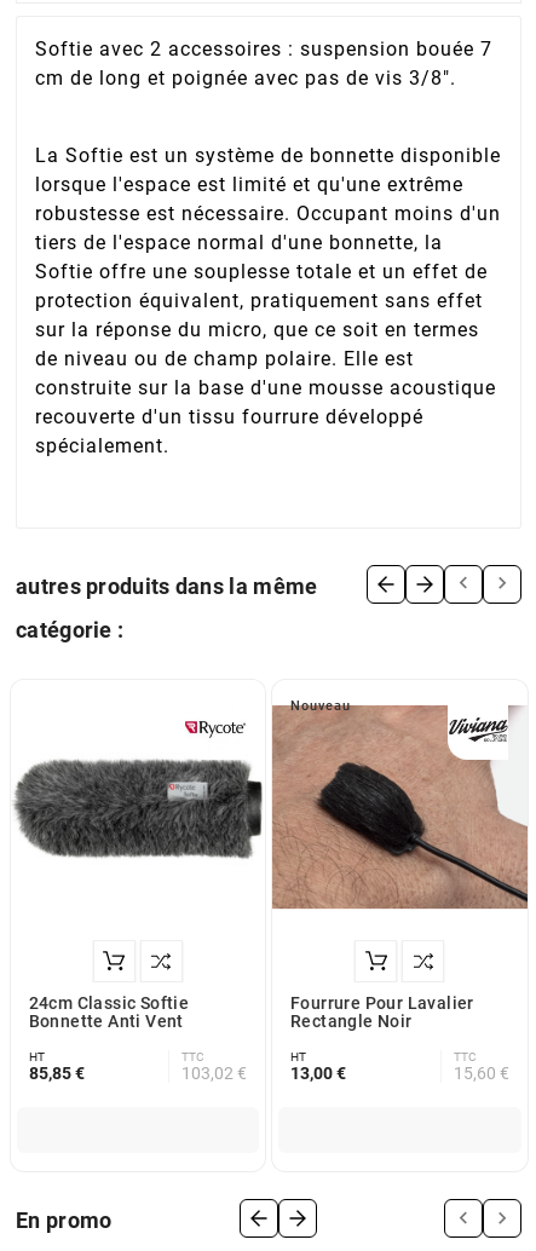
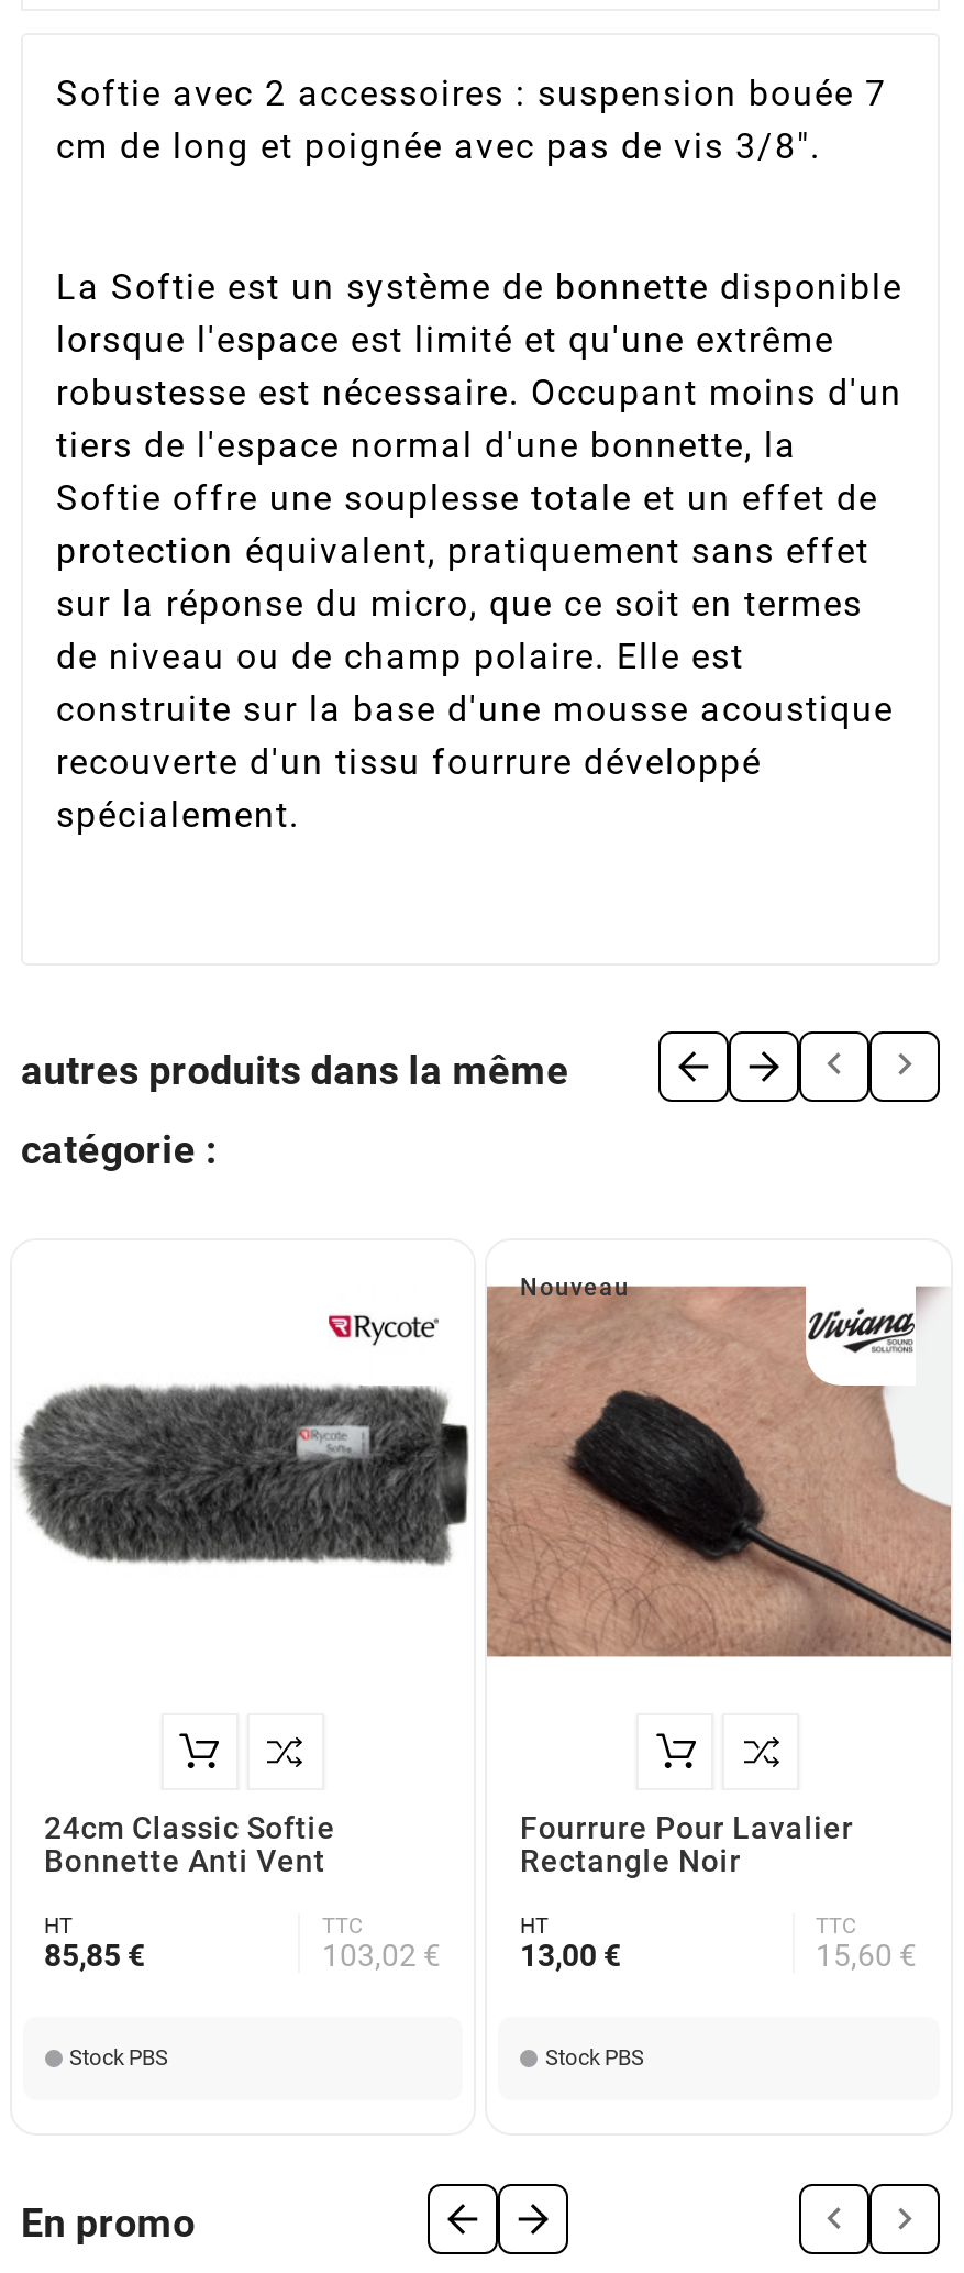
none -> [65,2046,168,2070] Stock PBS
none -> [541,2046,644,2070] Stock PBS

